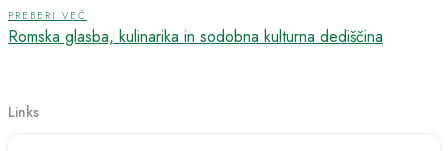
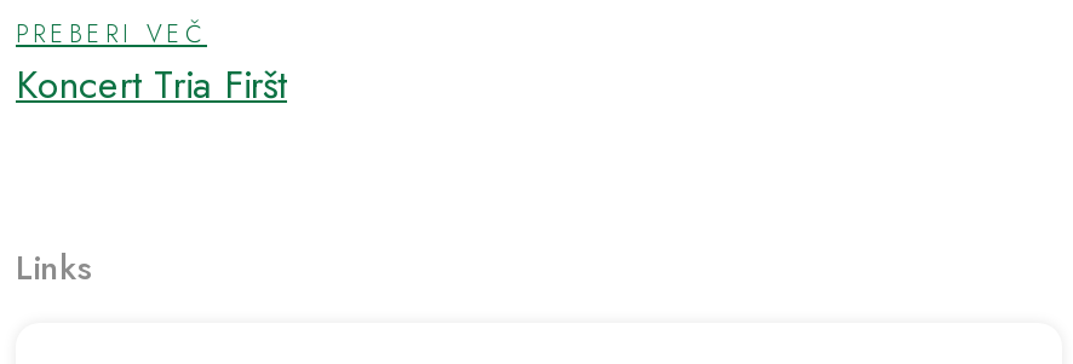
[8,25,383,48] Romska glasba, kulinarika in sodobna kulturna dediščina -> [16,57,287,113] Koncert Tria Firšt

